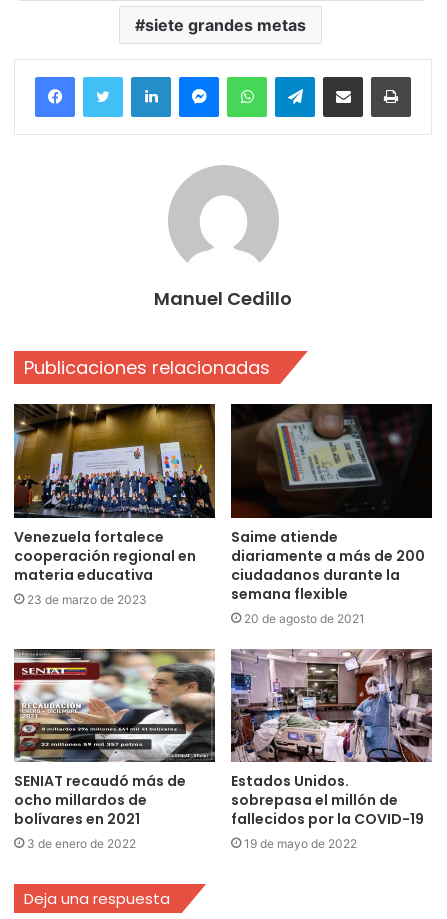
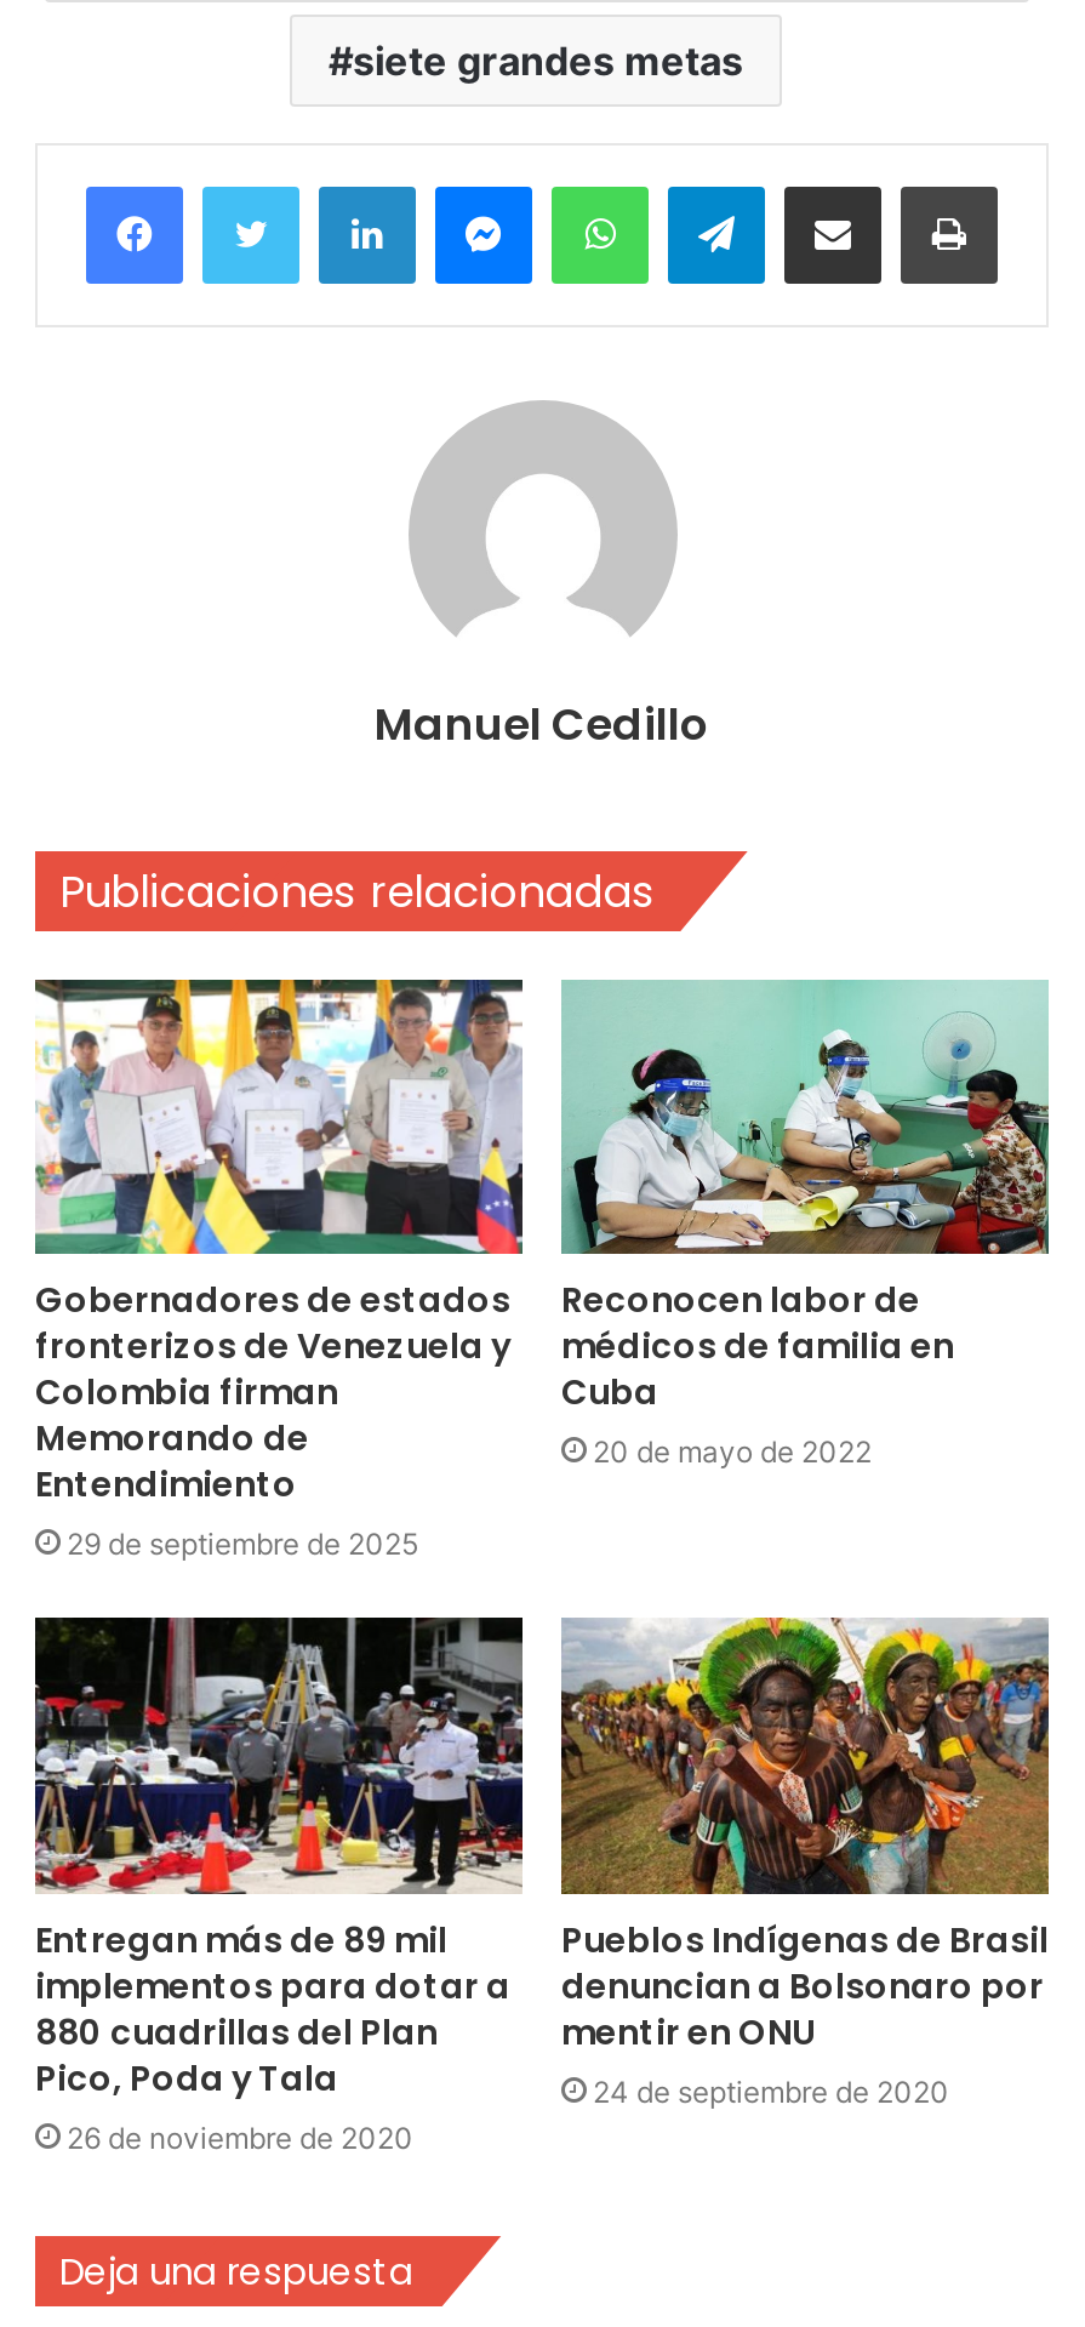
[13,404,216,481] [image] -> [35,977,522,1256] [image]
[230,403,433,625] [image] | Saime atiende | diariamente a más de 200 | ciudadanos durante la | semana flexible | 20 de agosto de 2021 -> [559,980,1051,1470] [image] | Reconocen labor de | médicos de familia en | Cuba | 20 de mayo de 2022
[14,526,196,606] Venezuela fortalece | cooperación regional en | materia educativa | 23 de marzo de 2023 -> [35,1277,510,1563] Gobernadores de estados | fronterizos de Venezuela y | Colombia firman | Memorando de | Entendimiento | 29 de septiembre de 2025
[13,648,216,851] [image] | SENIAT recaudó más de | ocho millardos de | bolívares en 2021 | 3 de enero de 2022 -> [33,1615,525,2156] [image] | Entregan más de 89 mil | implementos para dotar a | 880 cuadrillas del Plan | Pico, Poda y Tala | 26 de noviembre de 2020
[231,648,433,851] [image] | Estados Unidos. | sobrepasa el millón de | fallecidos por la COVID-19 | 19 de mayo de 2022 -> [561,1618,1051,2109] [image] | Pueblos Indígenas de Brasil | denuncian a Bolsonaro por | mentir en ONU | 24 de septiembre de 2020

